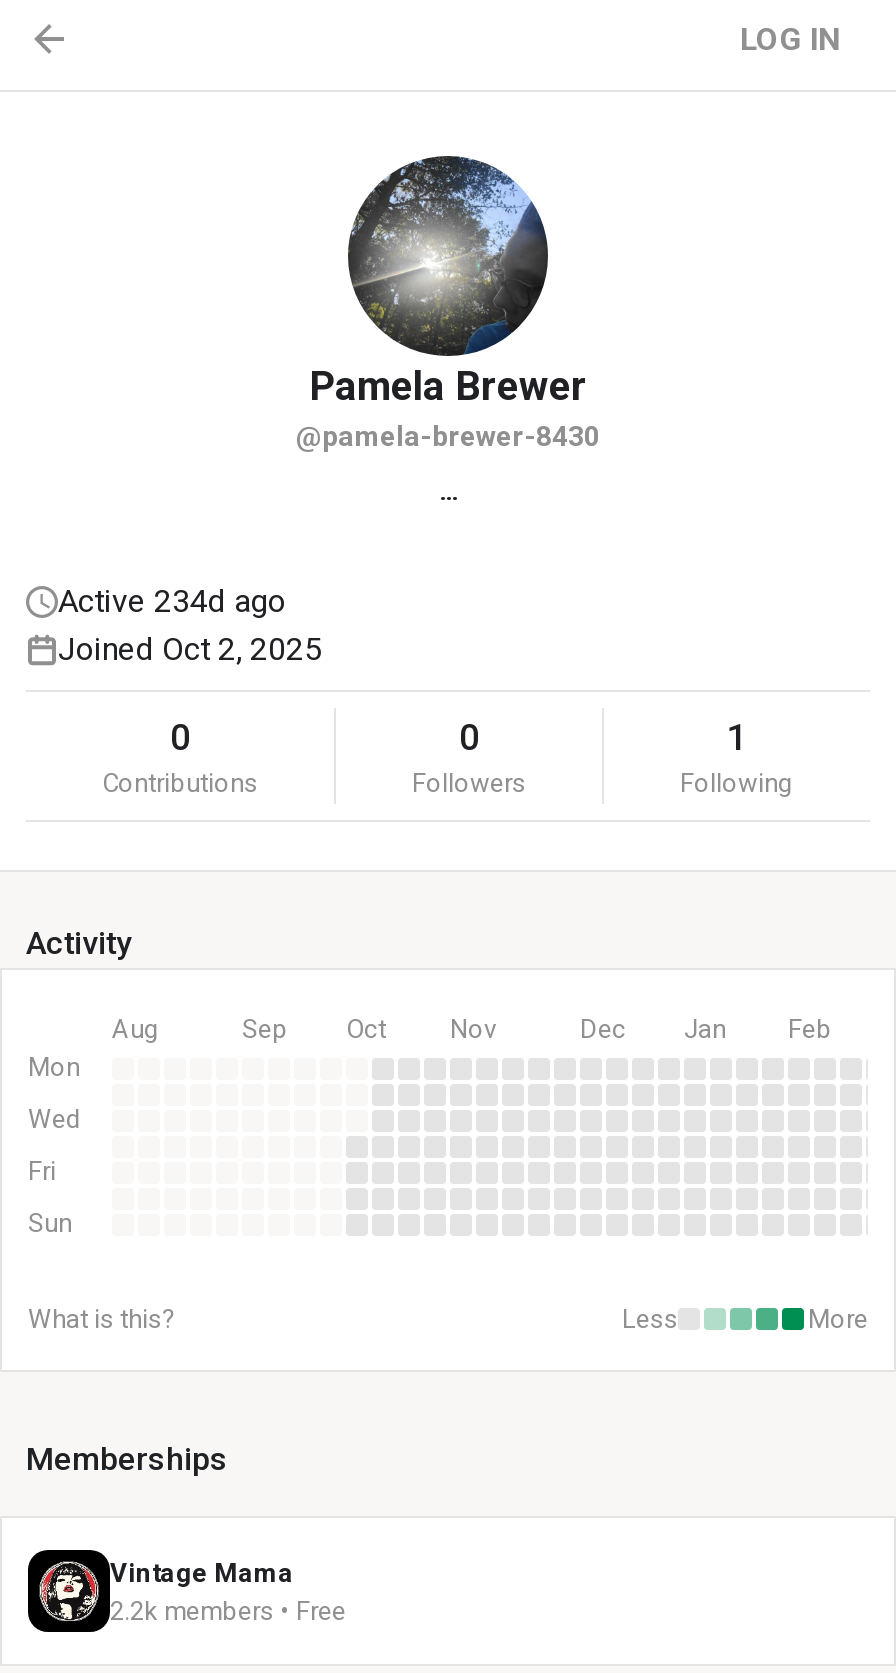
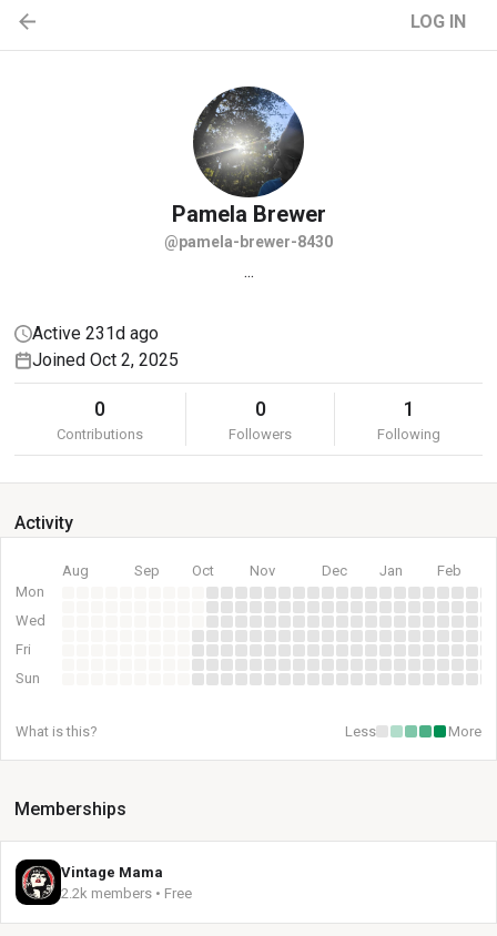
[58,582,286,620] Active 234d ago -> [32,323,159,344] Active 231d ago

